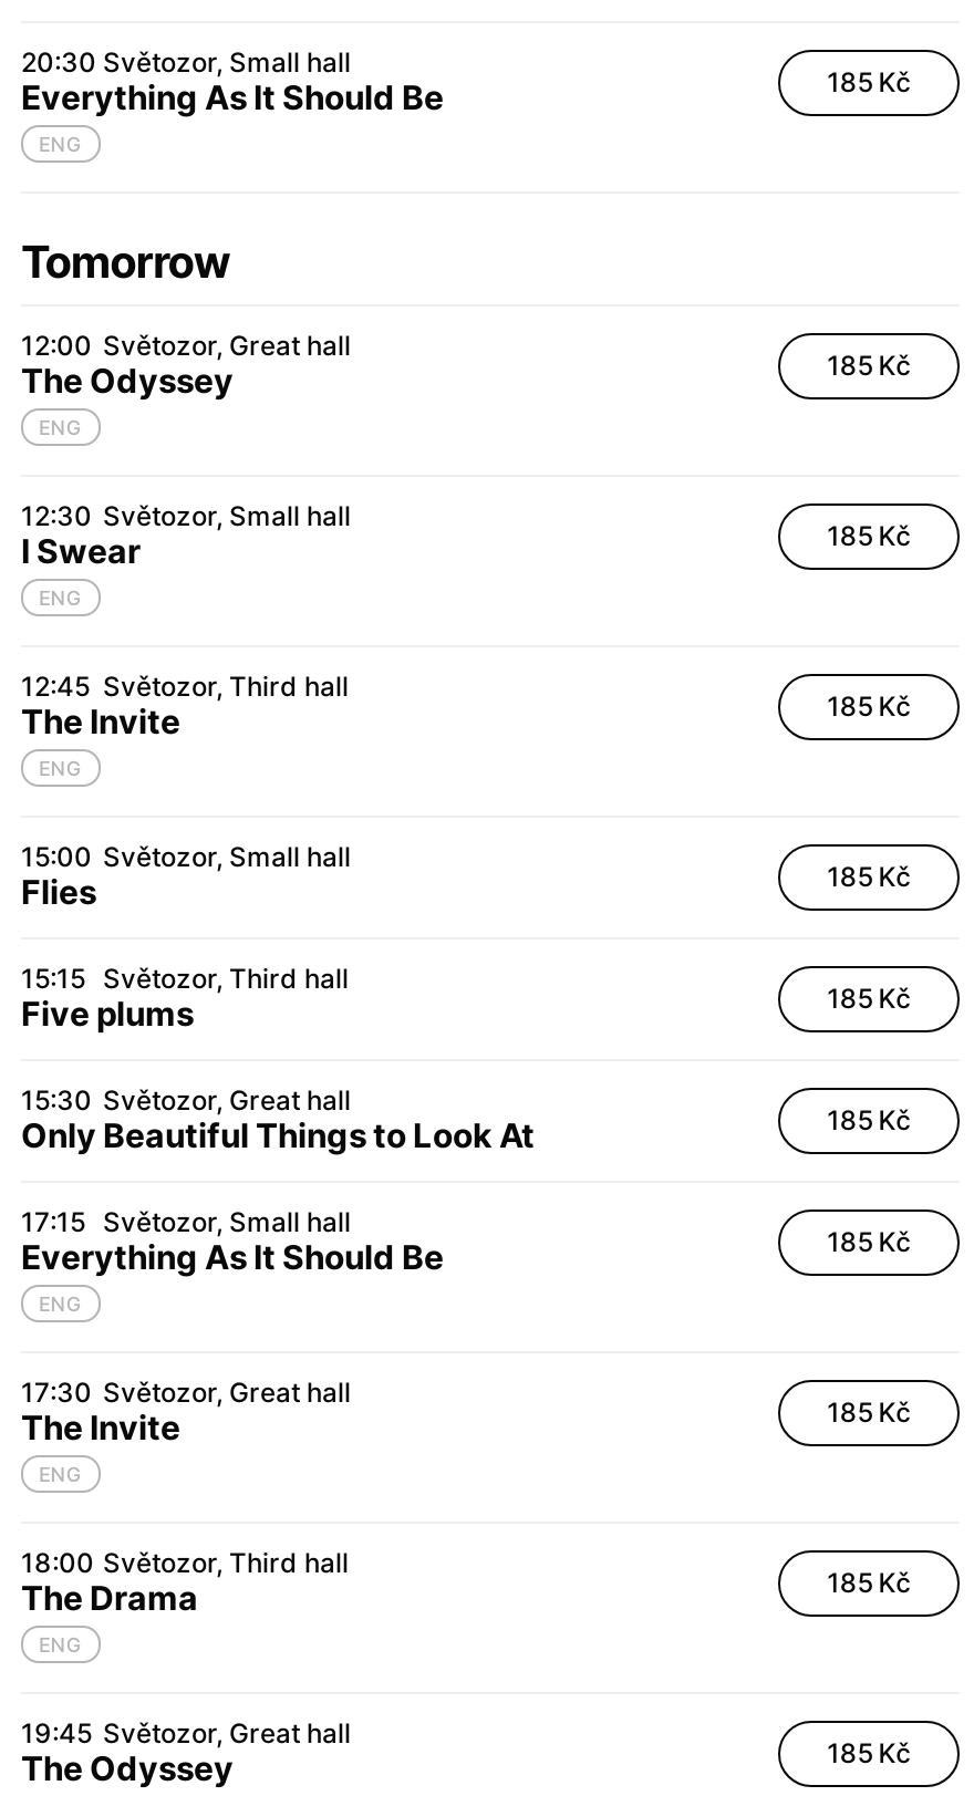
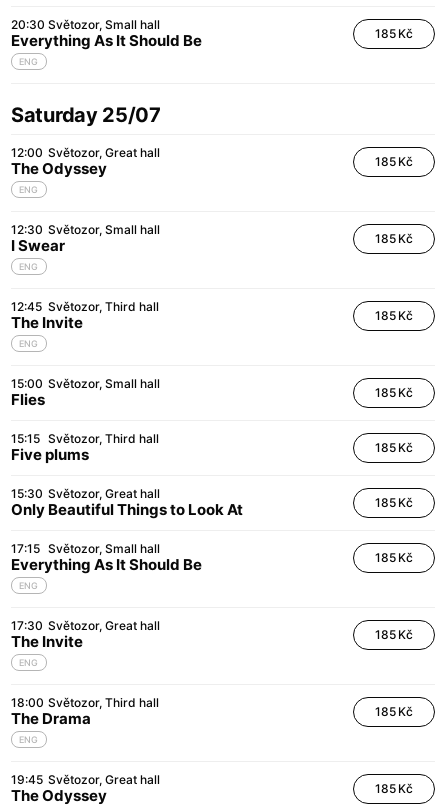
[21,236,230,289] Tomorrow -> [11,103,161,127] Saturday 25/07

